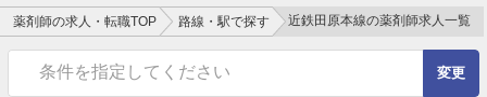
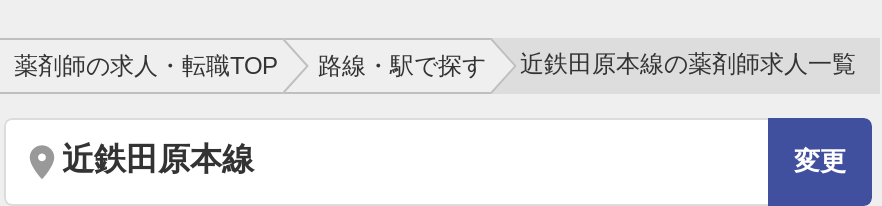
[39,63,230,81] 条件を指定してください -> [62,142,254,176] 近鉄田原本線

